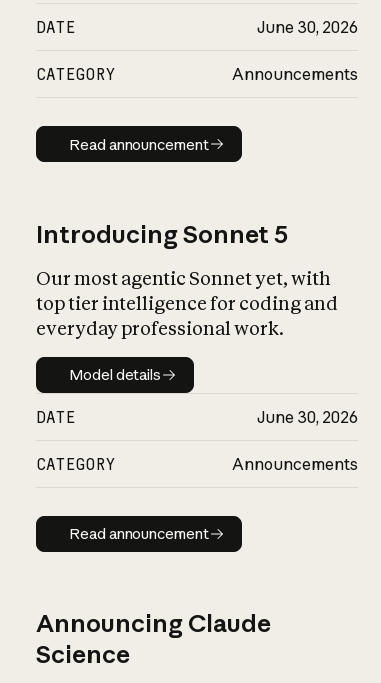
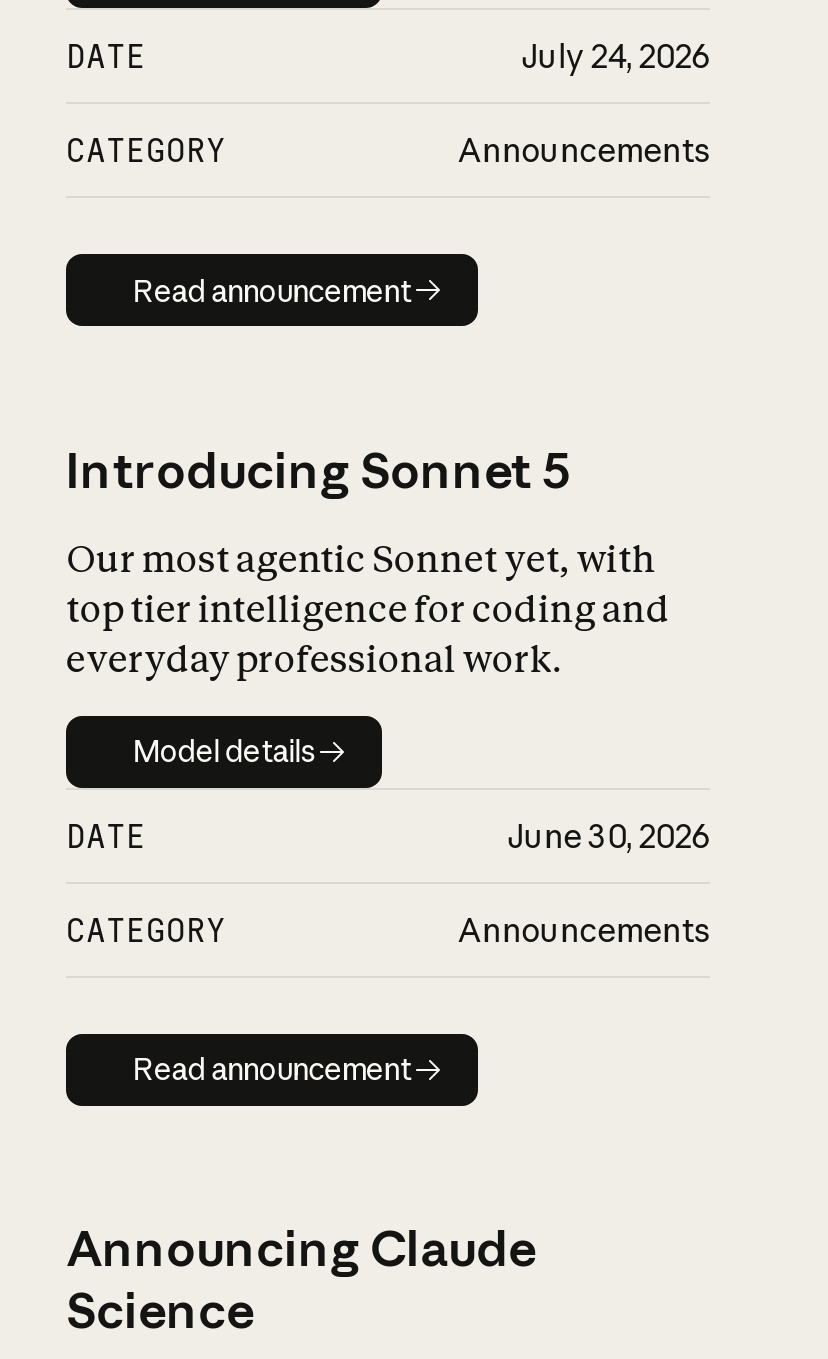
[257,17,358,37] June 30, 2026 -> [522,36,710,76] July 24, 2026

